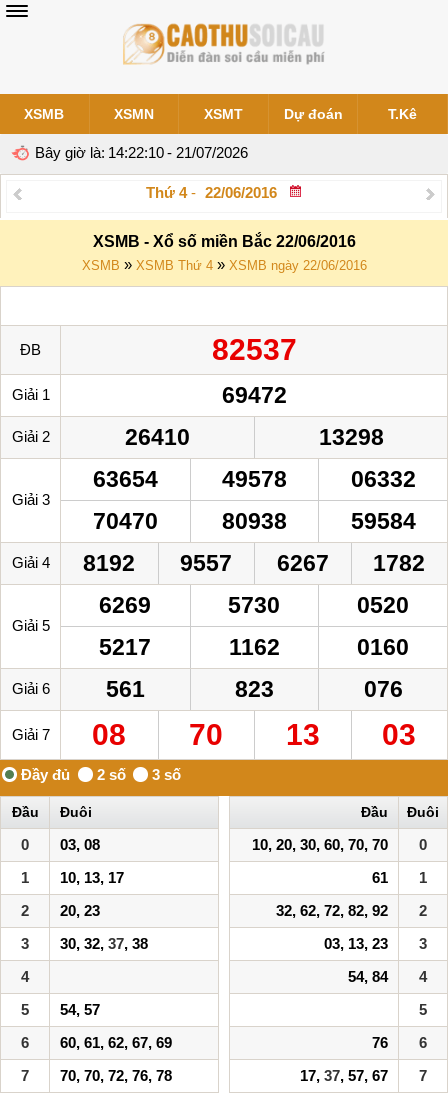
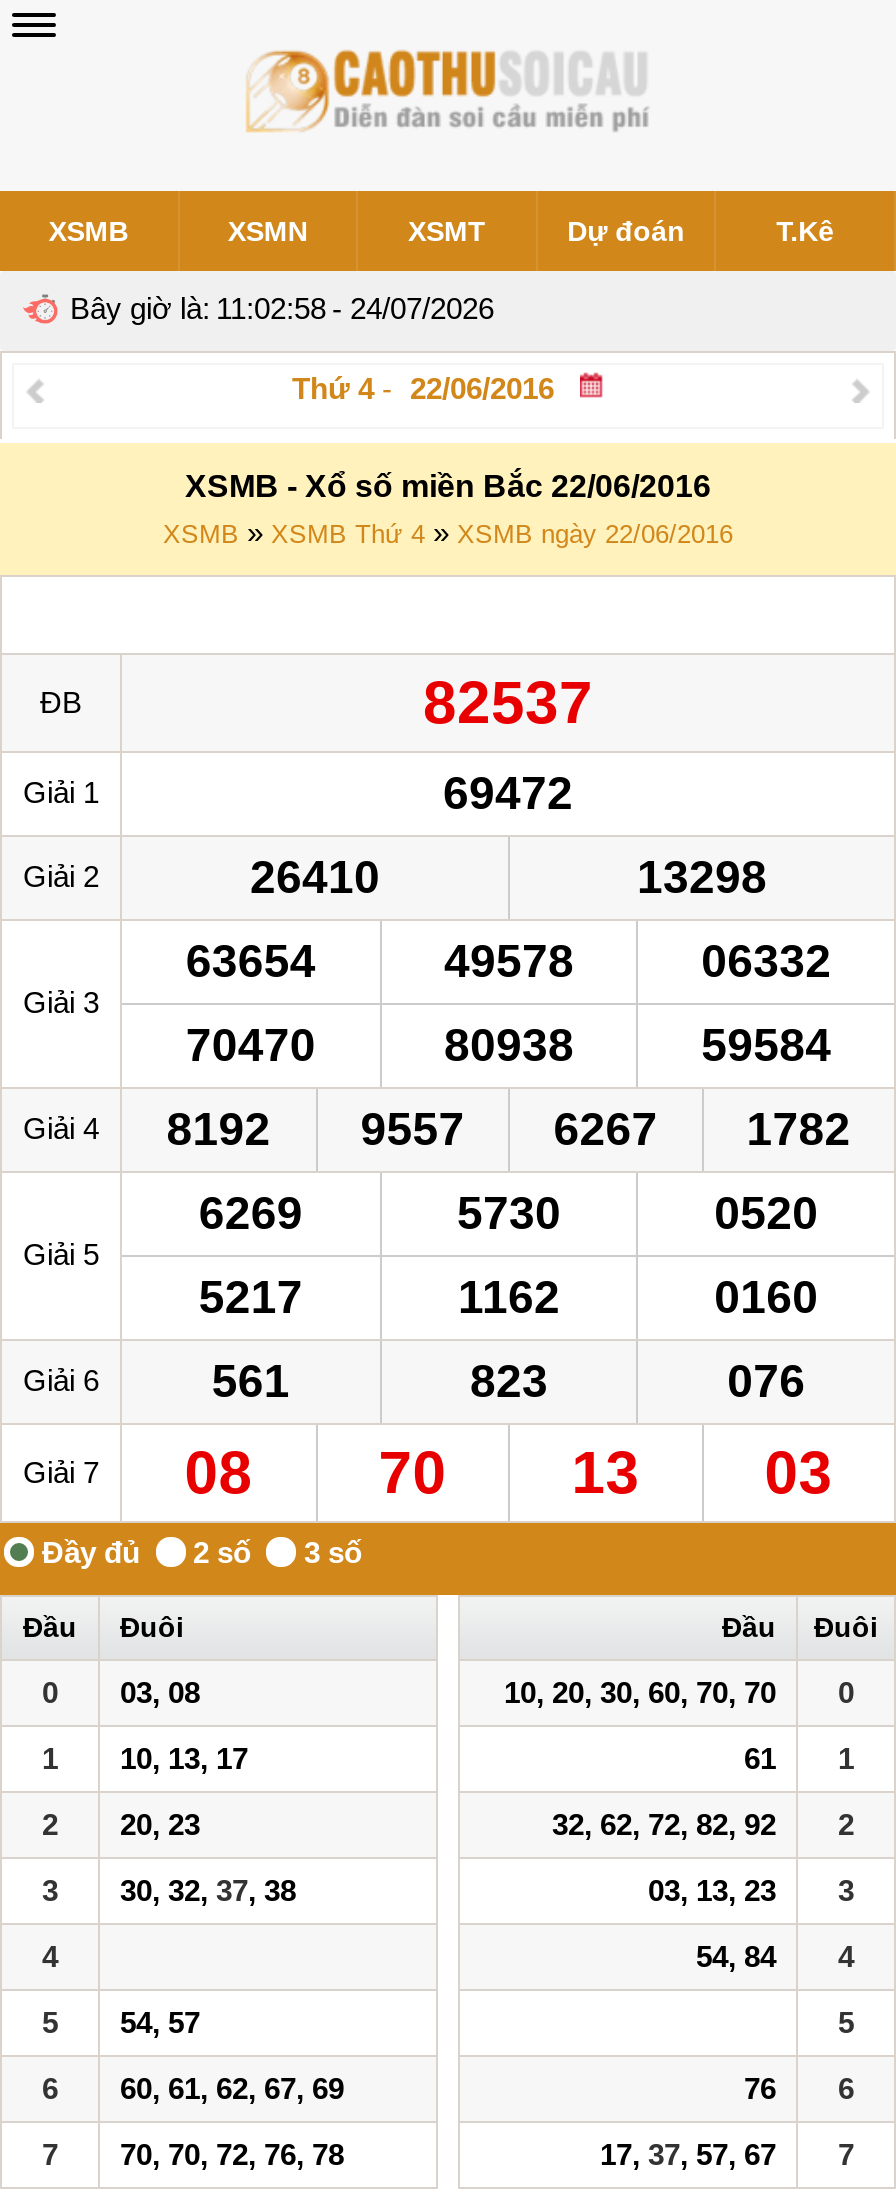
[35,144,248,161] Bây giờ là: 14:22:10 - 21/07/2026 -> [70,292,494,326] Bây giờ là: 11:02:58 - 24/07/2026

